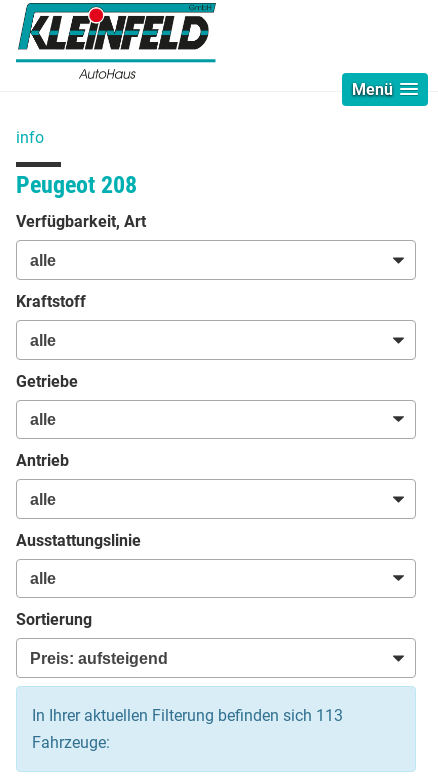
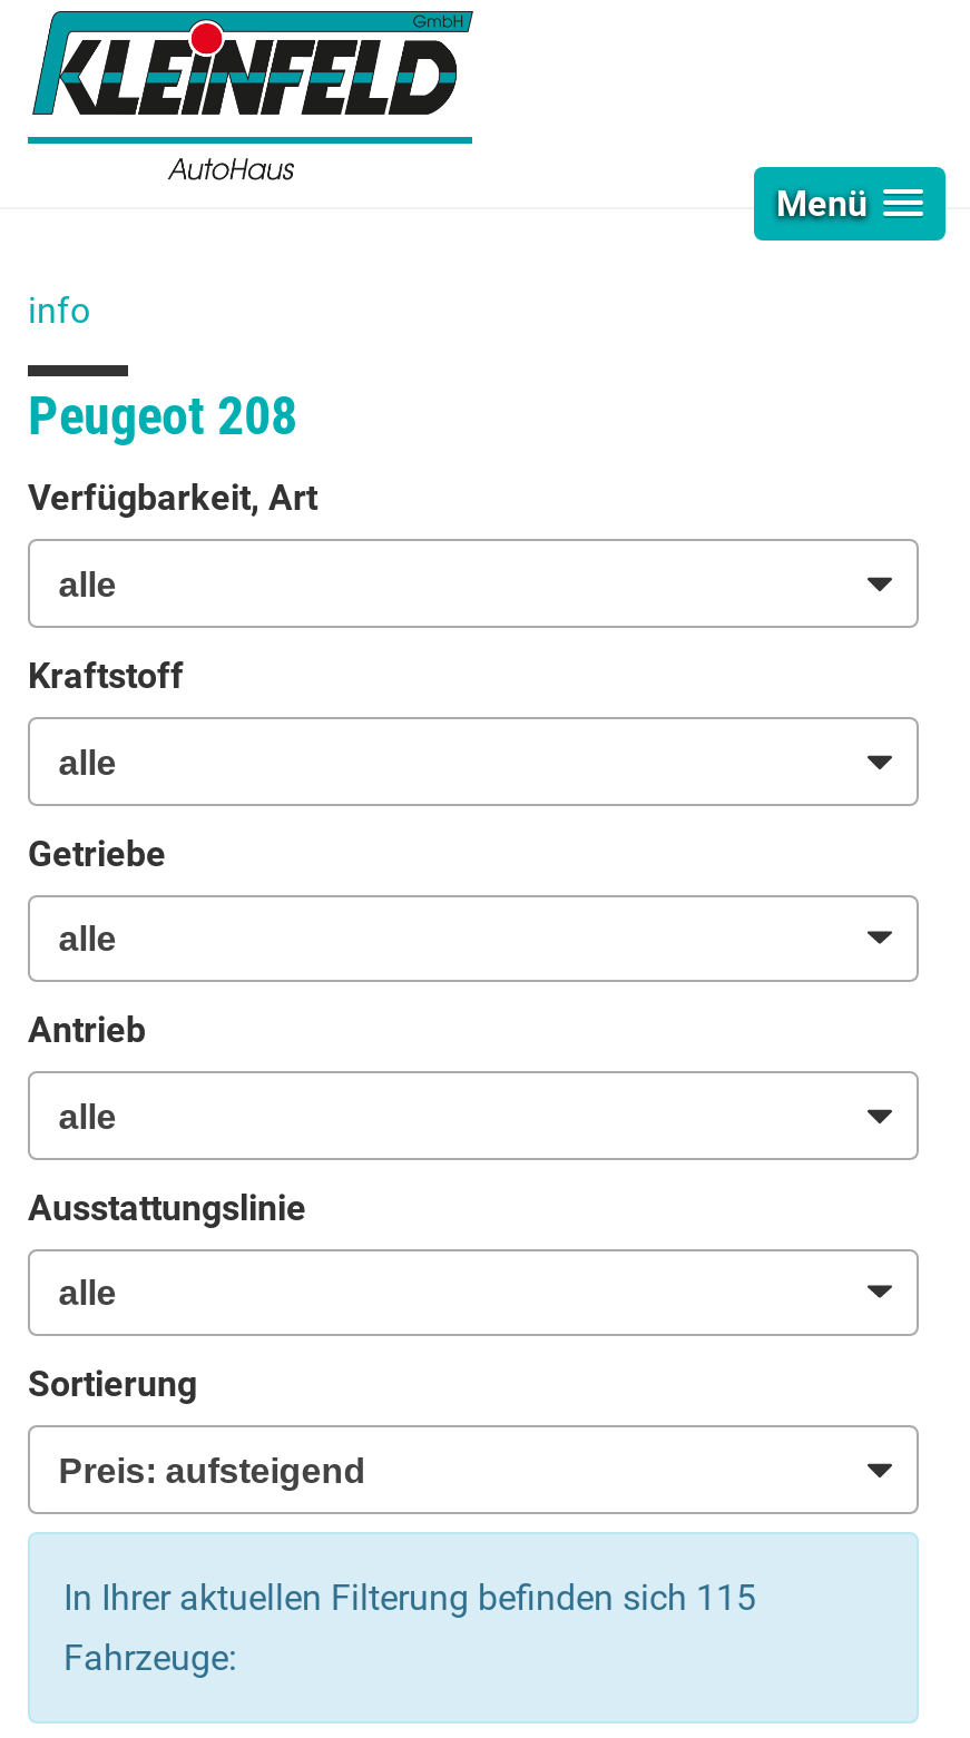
[32,706,343,725] In Ihrer aktuellen Filterung befinden sich 113 -> [63,1577,756,1619] In Ihrer aktuellen Filterung befinden sich 115

